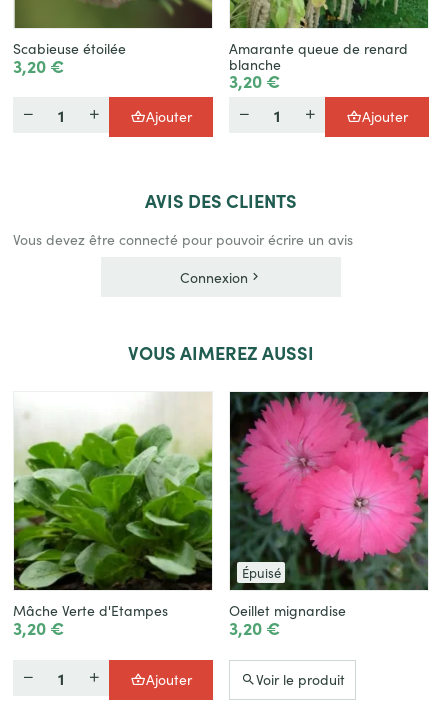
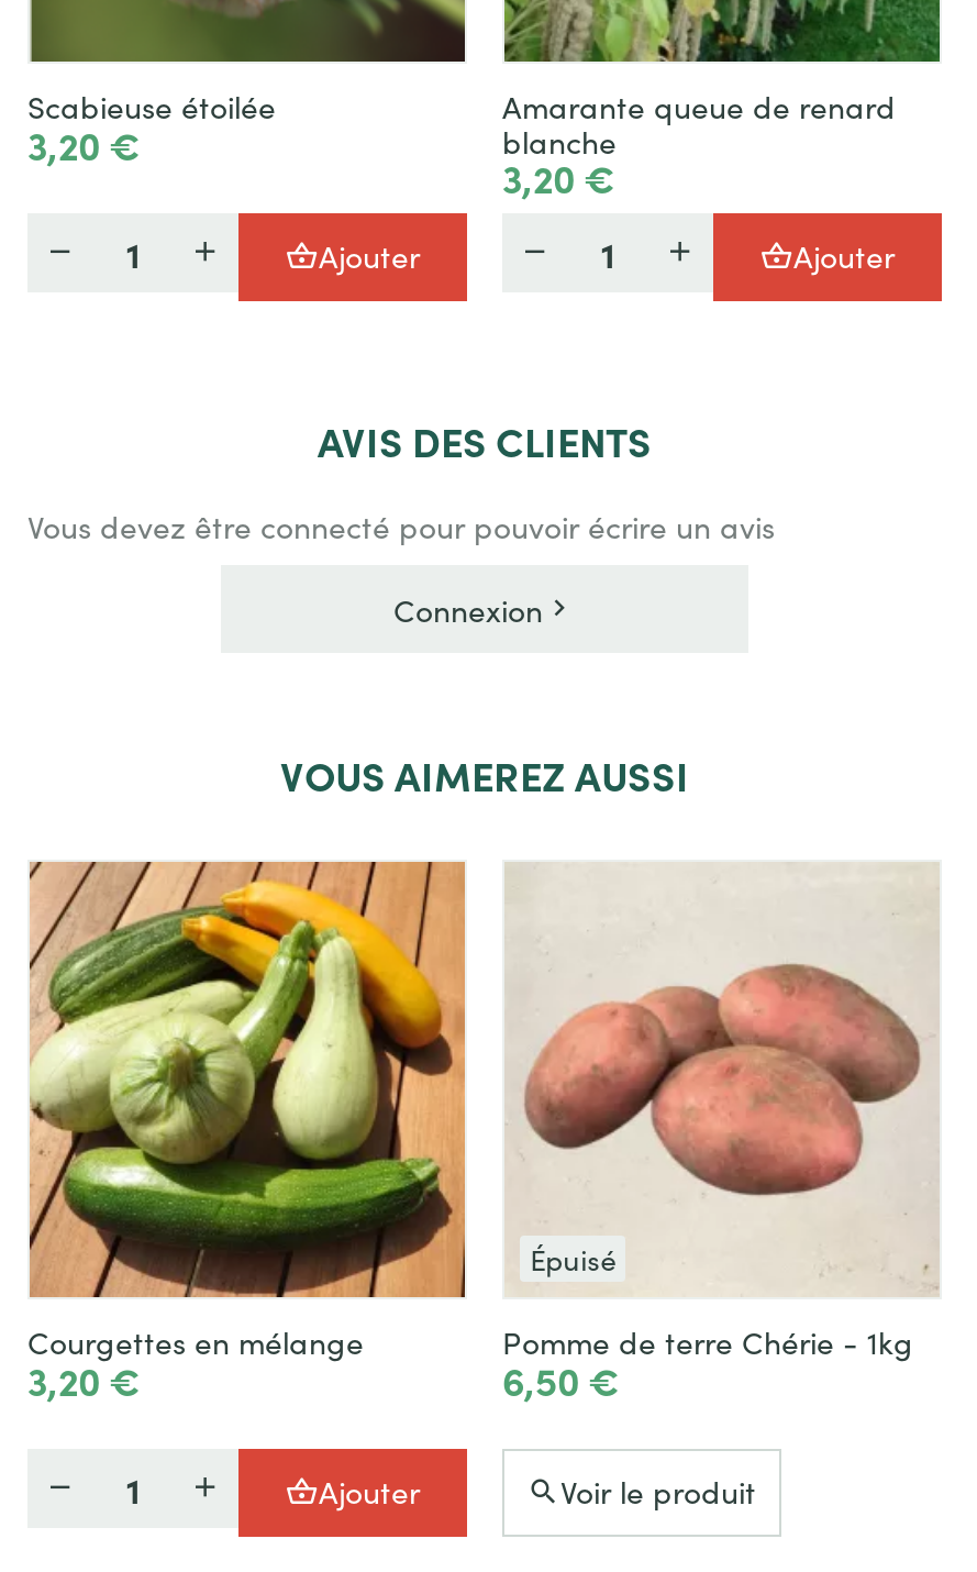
[13,392,213,620] [image] | Mâche Verte d'Etampes -> [27,860,467,1362] [image] | Courgettes en mélange
[229,391,429,640] [image] | Oeillet mignardise | 3,20 € -> [502,862,940,1406] [image] | Pomme de terre Chérie - 1kg | 6,50 €

